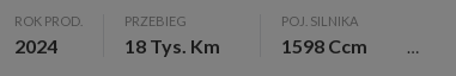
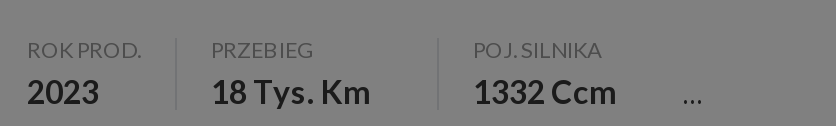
[14,34,57,57] 2024 -> [27,72,99,110] 2023
[281,34,367,57] 1598 Ccm -> [473,72,617,110] 1332 Ccm

